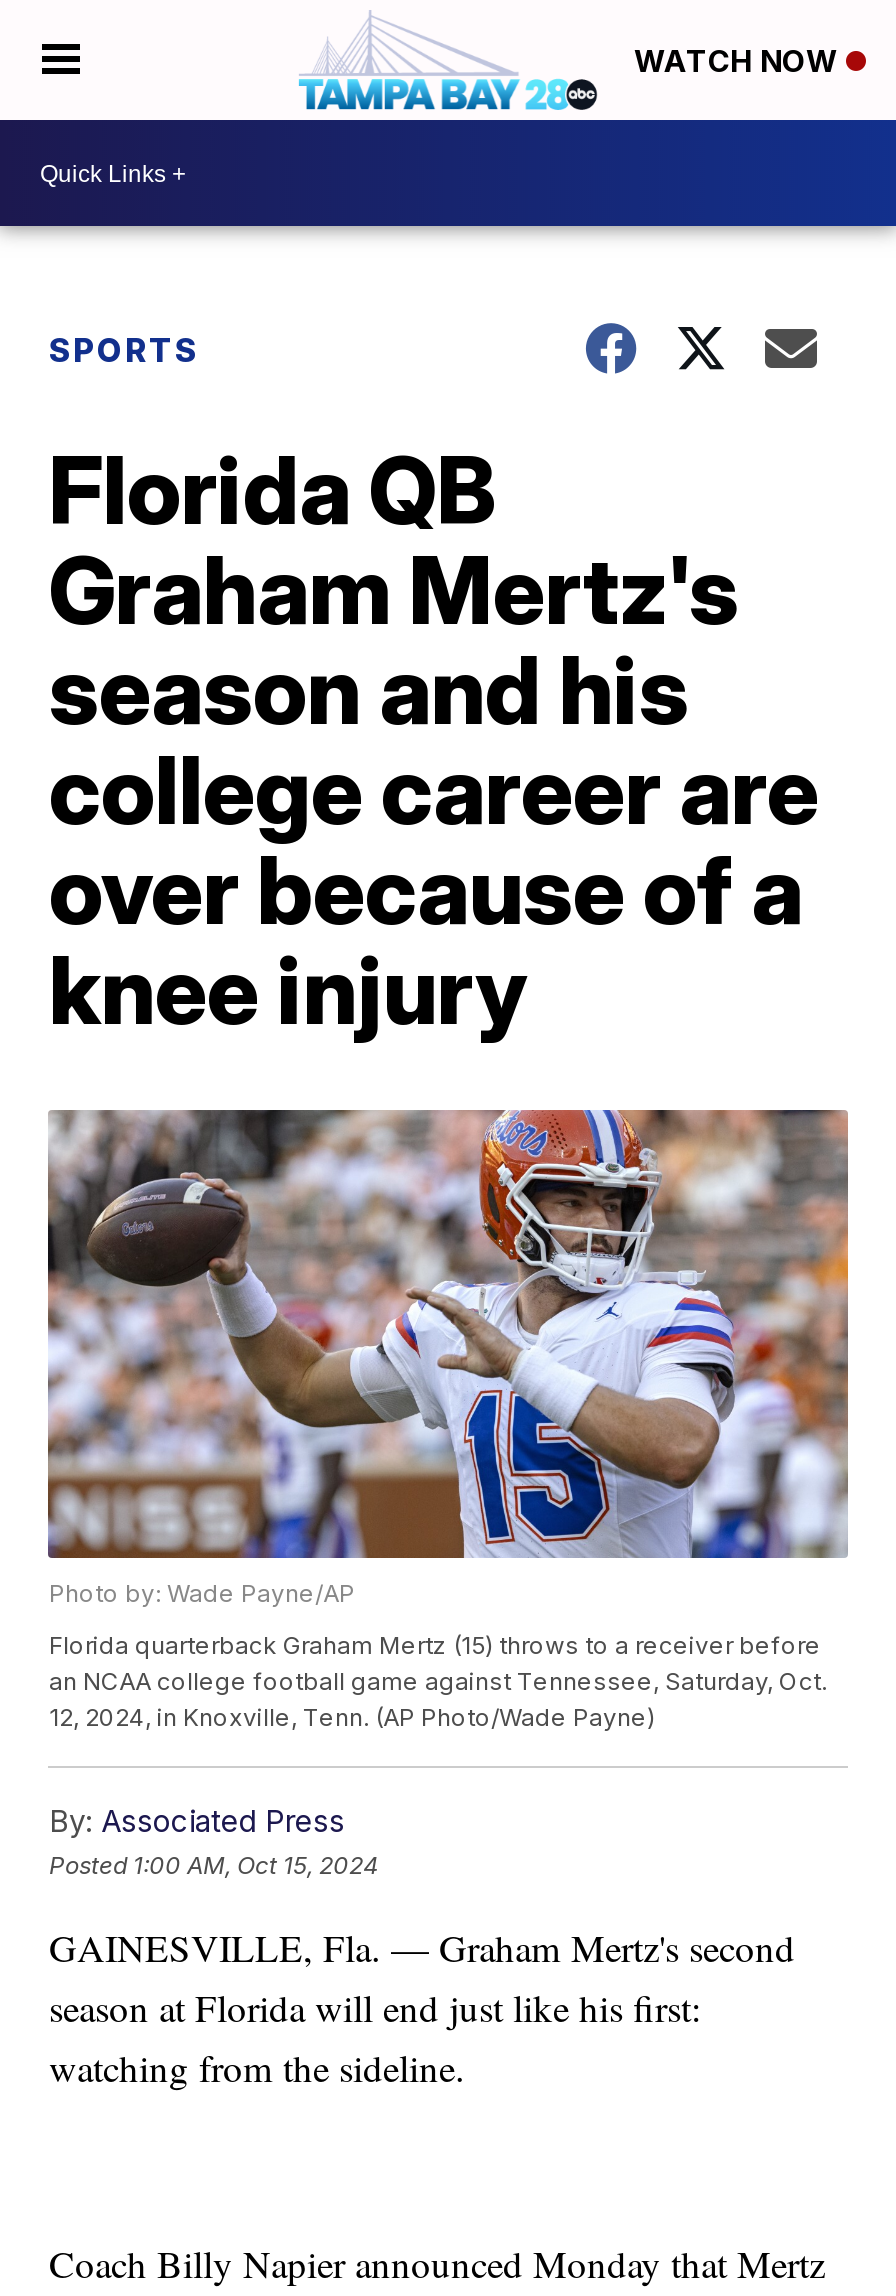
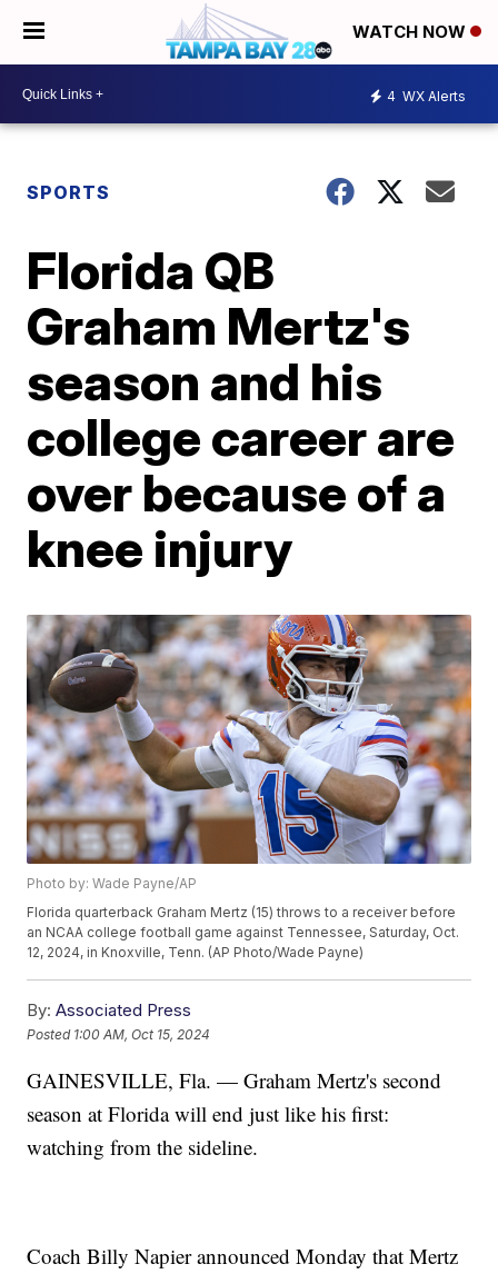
none -> [387,87,466,104] 4 WX Alerts

